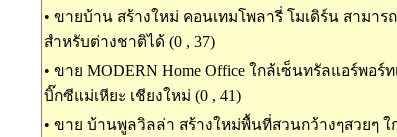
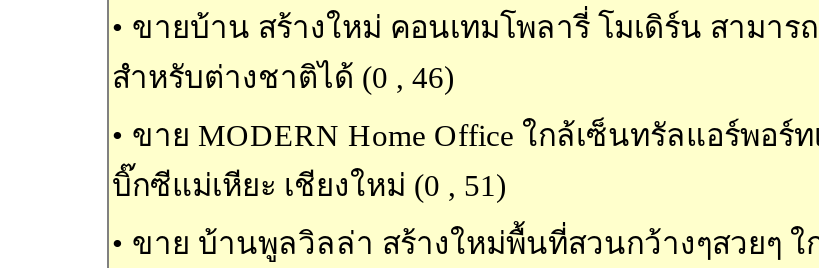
[43,33,214,50] สำหรับต่างชาติได้ (0 , 37) -> [112,59,454,93] สำหรับต่างชาติได้ (0 , 46)
[43,87,240,104] บิ๊กซีแม่เหียะ เชียงใหม่ (0 , 41) -> [112,167,506,201] บิ๊กซีแม่เหียะ เชียงใหม่ (0 , 51)

